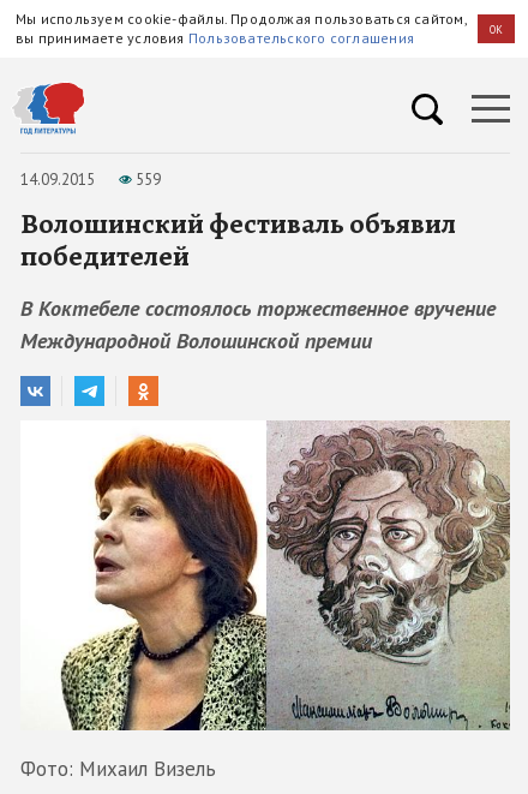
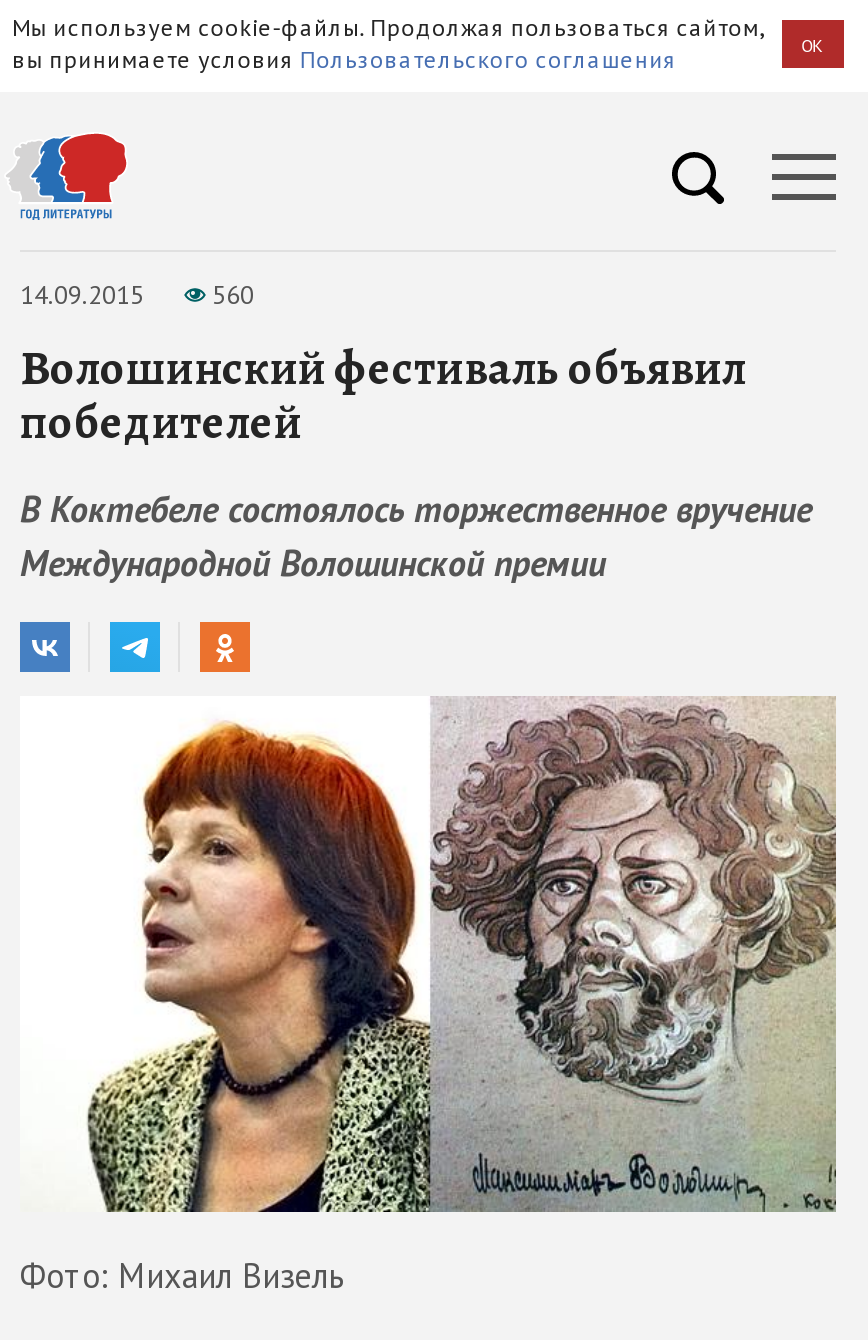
[20,169,161,190] 14.09.2015 559 -> [20,278,254,312] 14.09.2015 560

